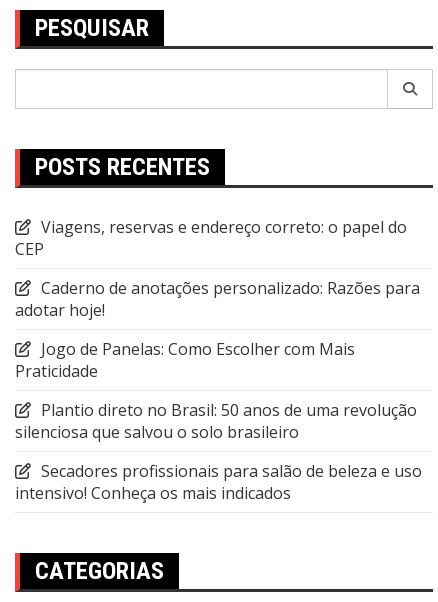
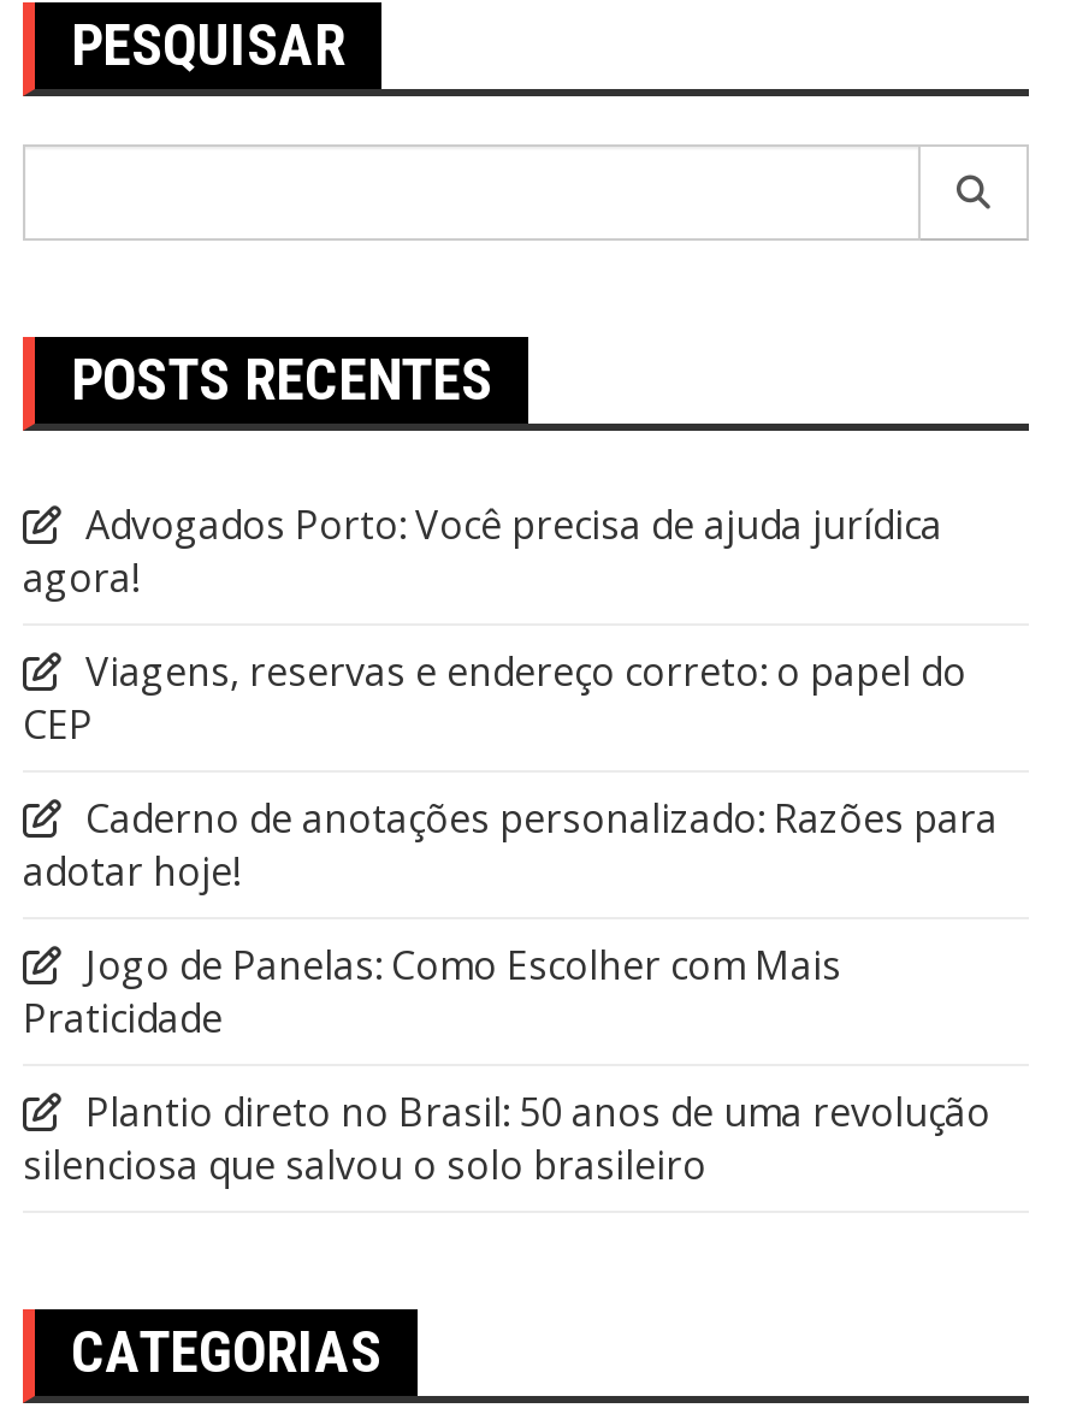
none -> [23,499,942,605] Advogados Porto: Você precisa de ajuda jurídica | agora!
moved [15,216,420,443] -> [23,646,998,1192]: Viagens, reservas e endereço correto: o papel do | CEP | Caderno de anotações personalizado: Razões para | adotar hoje! | Jogo de Panelas: Como Escolher com Mais | Praticidade | Plantio direto no Brasil: 50 anos de uma revolução | silenciosa que salvou o solo brasileiro
[15,460,422,504] Secadores profissionais para salão de beleza e uso | intensivo! Conheça os mais indicados -> none

